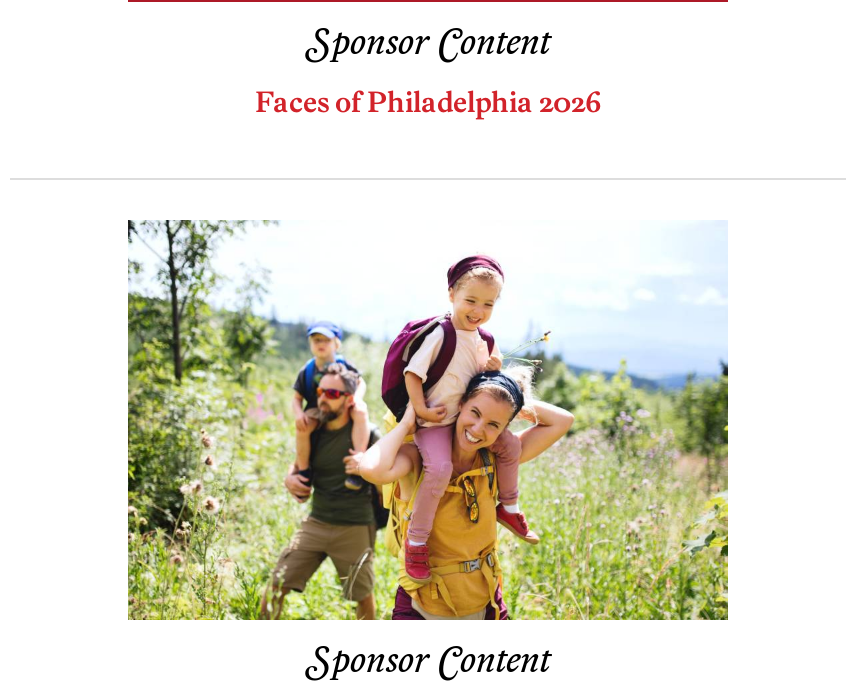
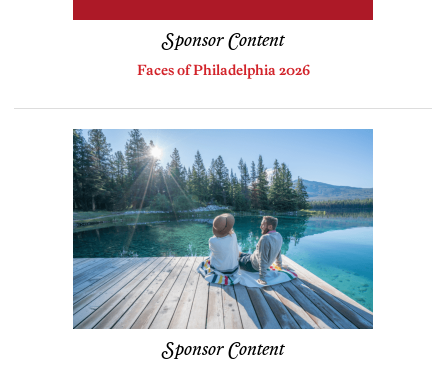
[126,218,730,622] [image] -> [72,128,374,330] [image]

